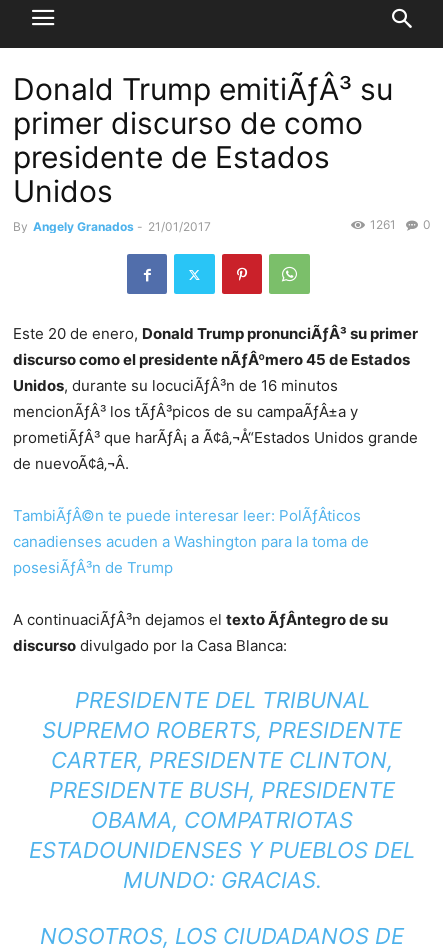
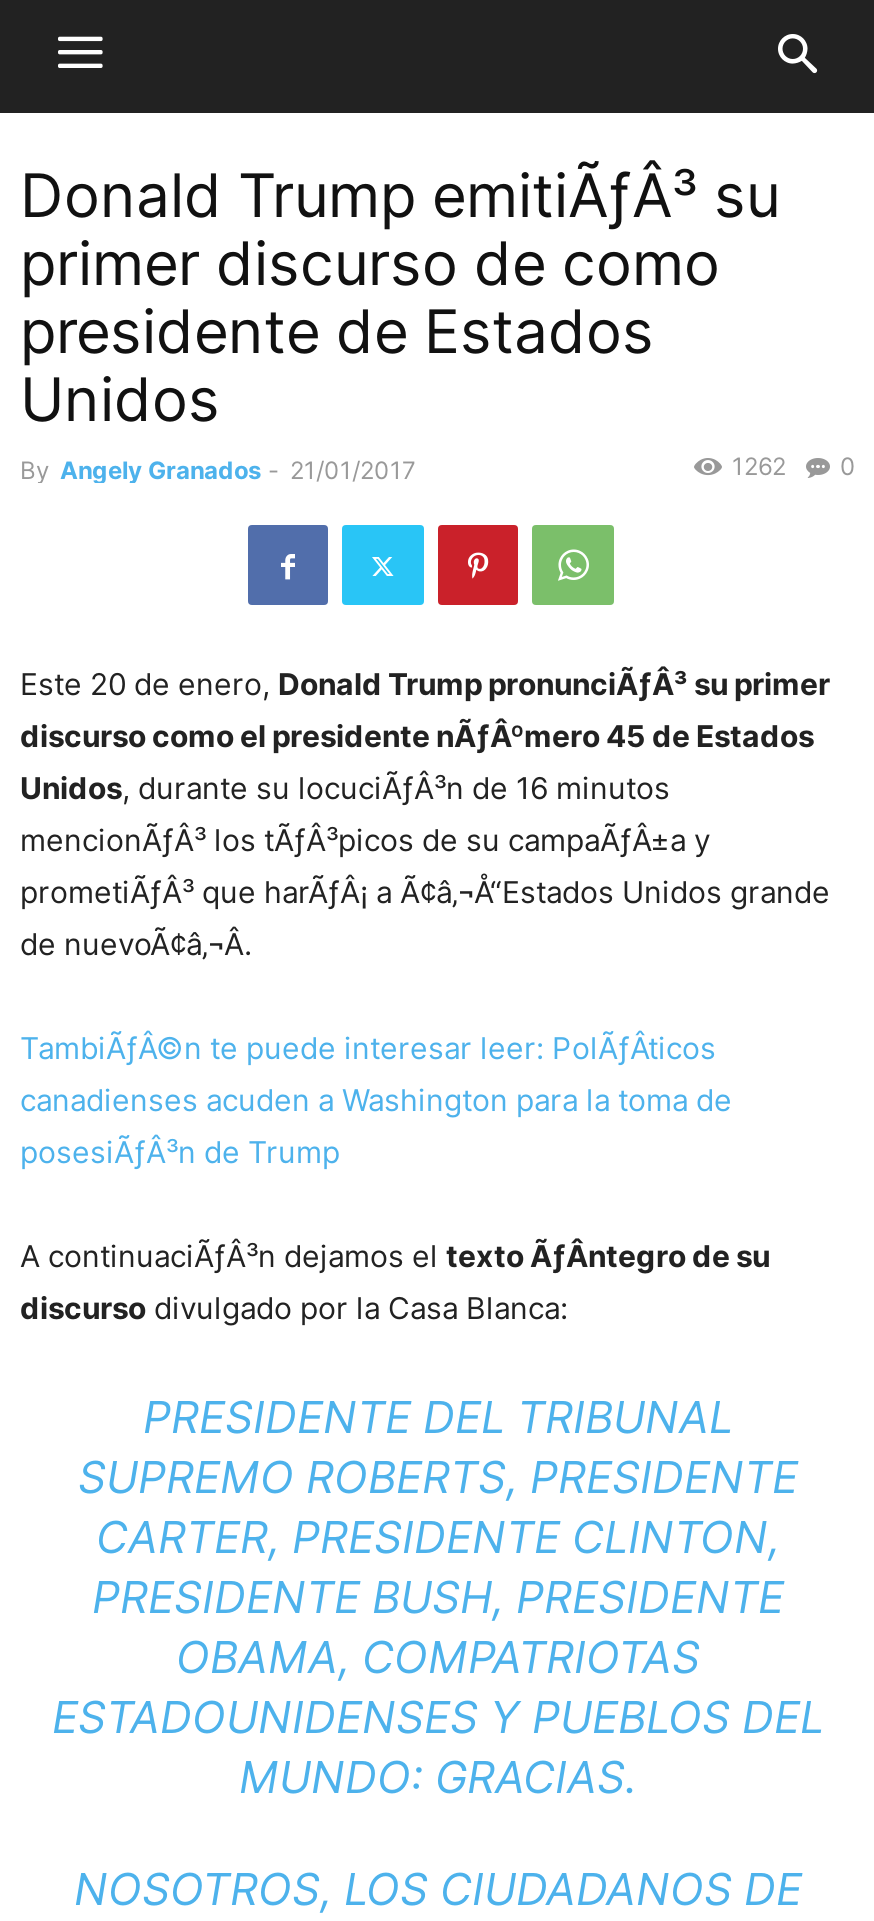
[370,217,431,232] 1261 0 -> [732,451,856,481] 1262 0

